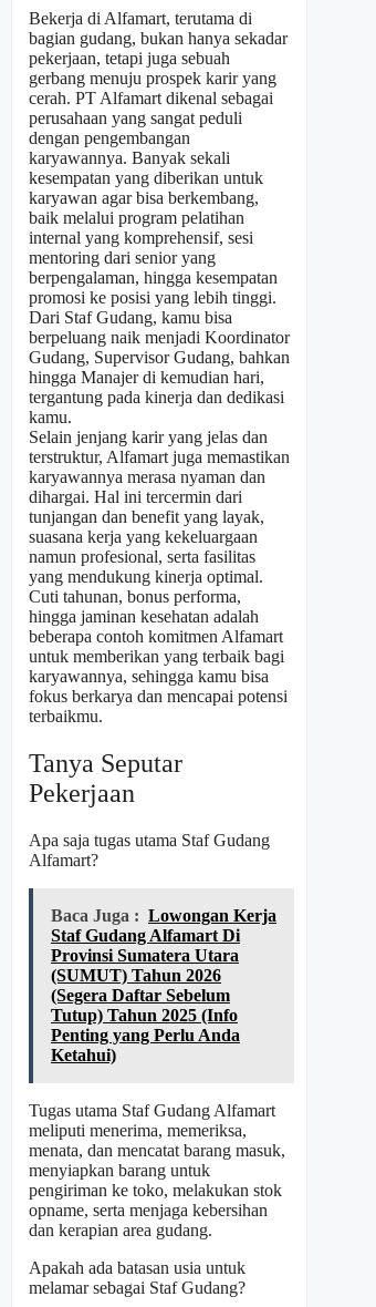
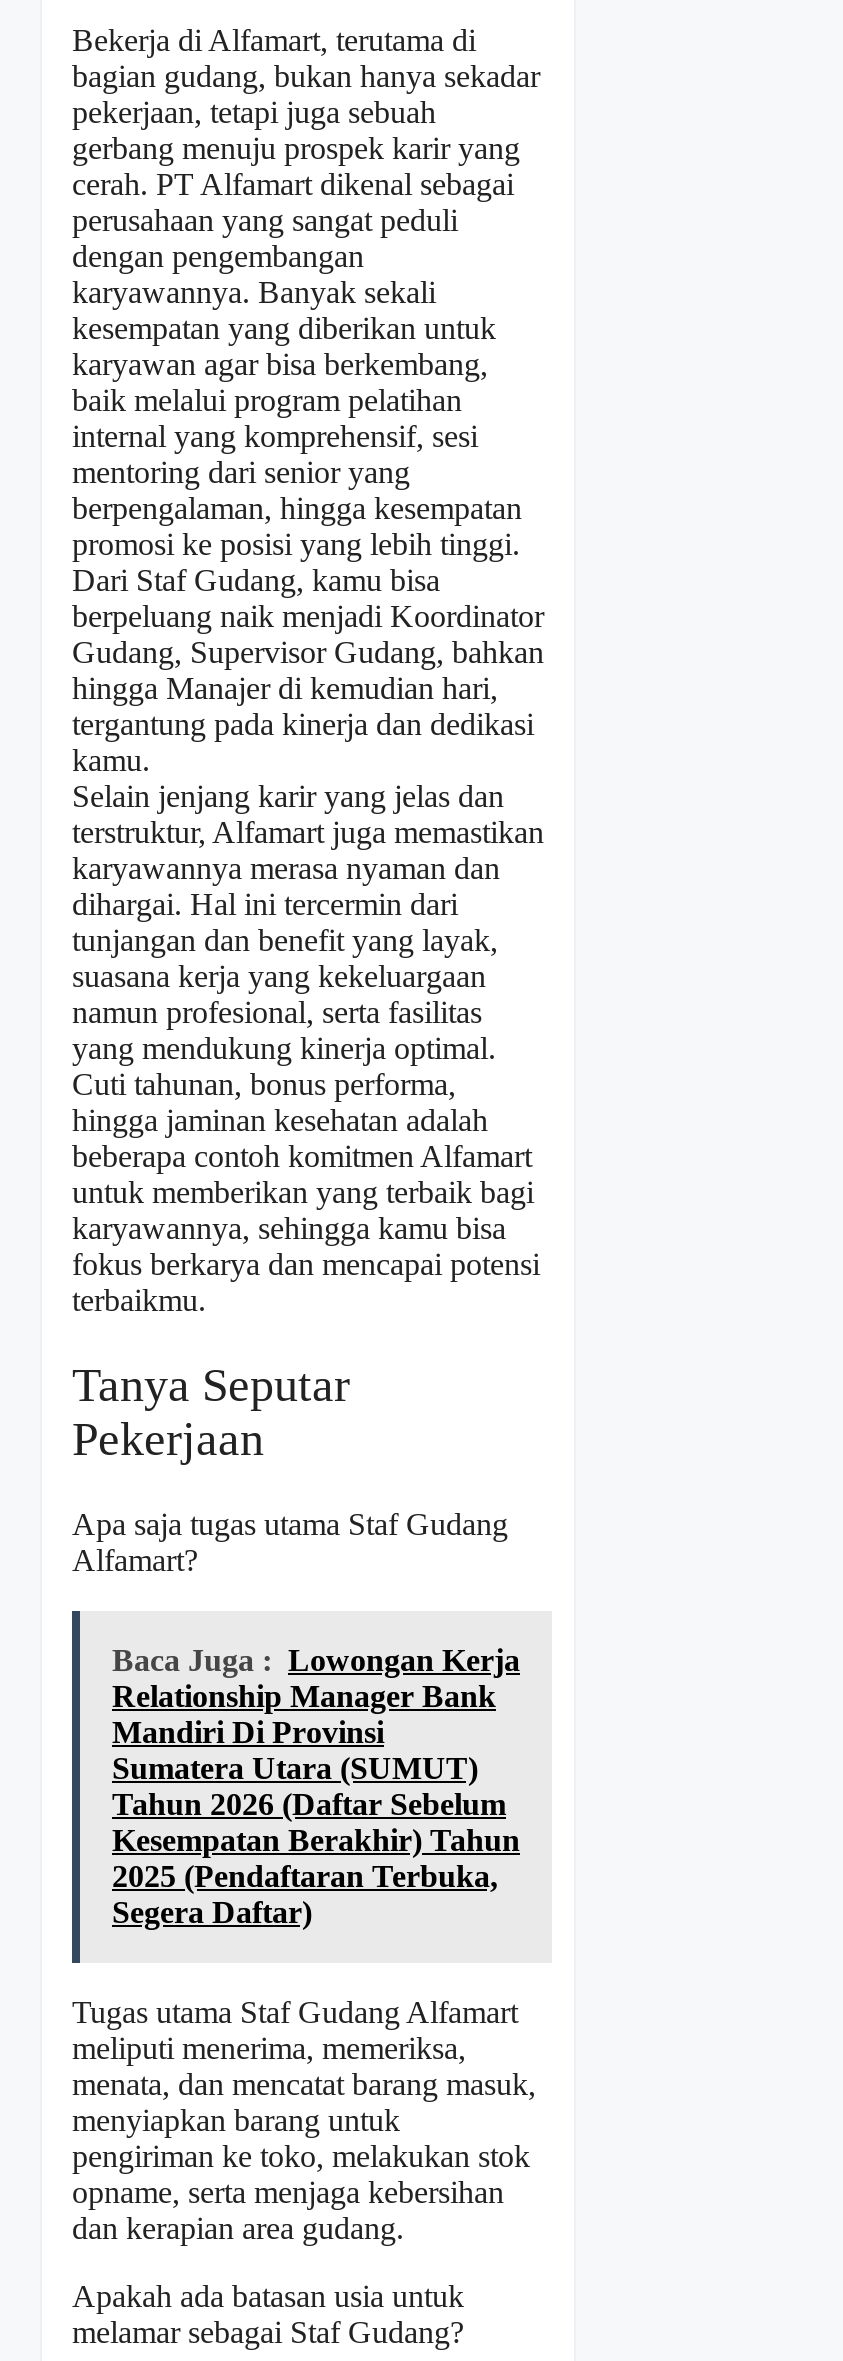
[51,926,240,1065] Staf Gudang Alfamart Di | Provinsi Sumatera Utara | (SUMUT) Tahun 2026 | (Segera Daftar Sebelum | Tutup) Tahun 2025 (Info | Penting yang Perlu Anda | Ketahui) -> [112,1679,520,1929] Relationship Manager Bank | Mandiri Di Provinsi | Sumatera Utara (SUMUT) | Tahun 2026 (Daftar Sebelum | Kesempatan Berakhir) Tahun | 2025 (Pendaftaran Terbuka, | Segera Daftar)

